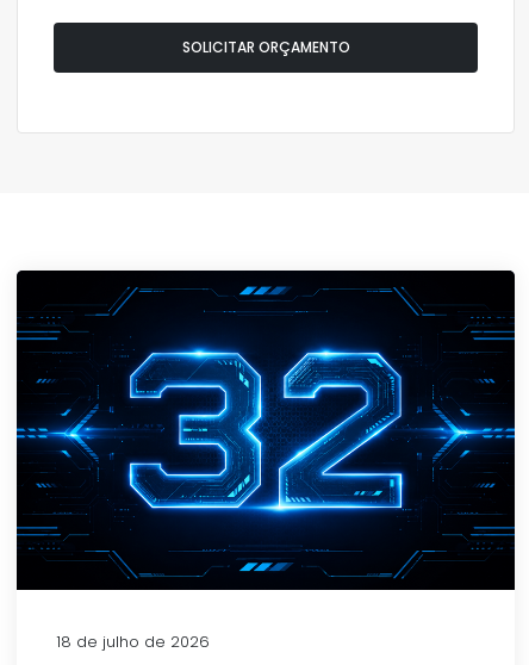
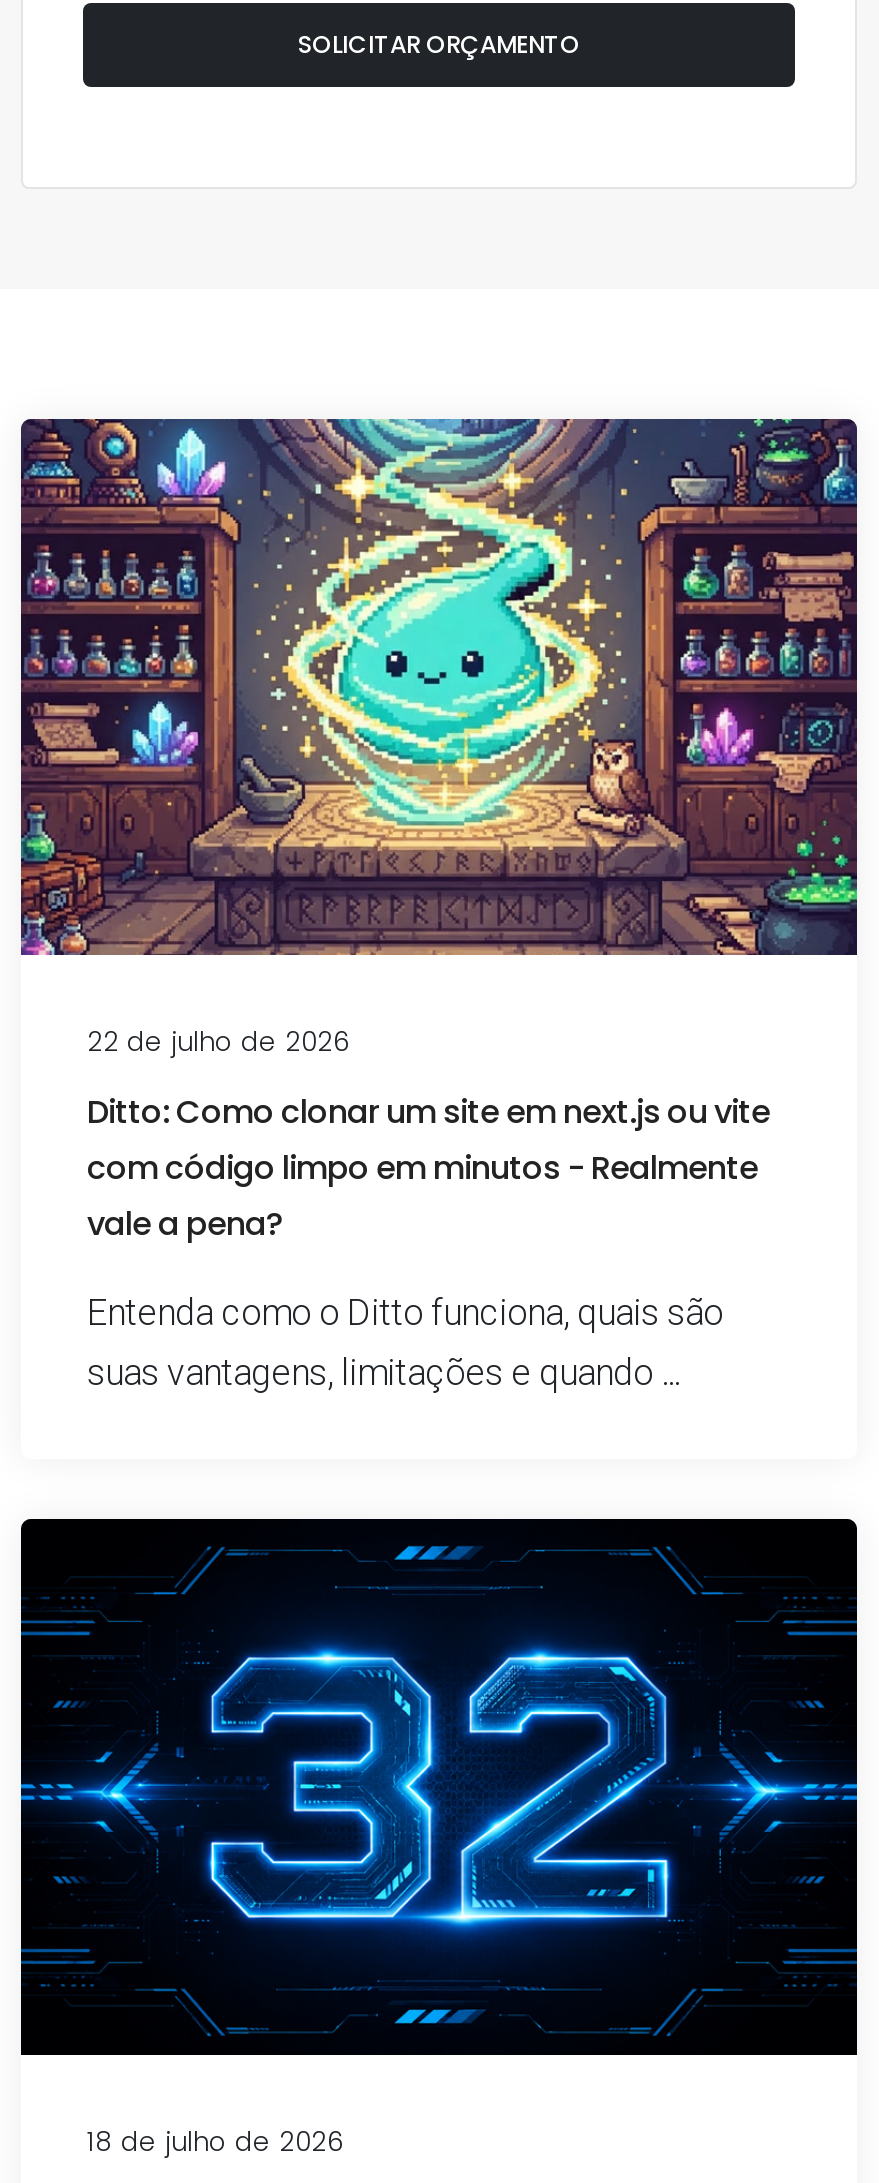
none -> [19,417,859,1393] [image] | 22 de julho de 2026 | Ditto: Como clonar um site em next.js ou vite | com código limpo em minutos - Realmente | vale a pena? | Entenda como o Ditto funciona, quais são | suas vantagens, limitações e quando ...

